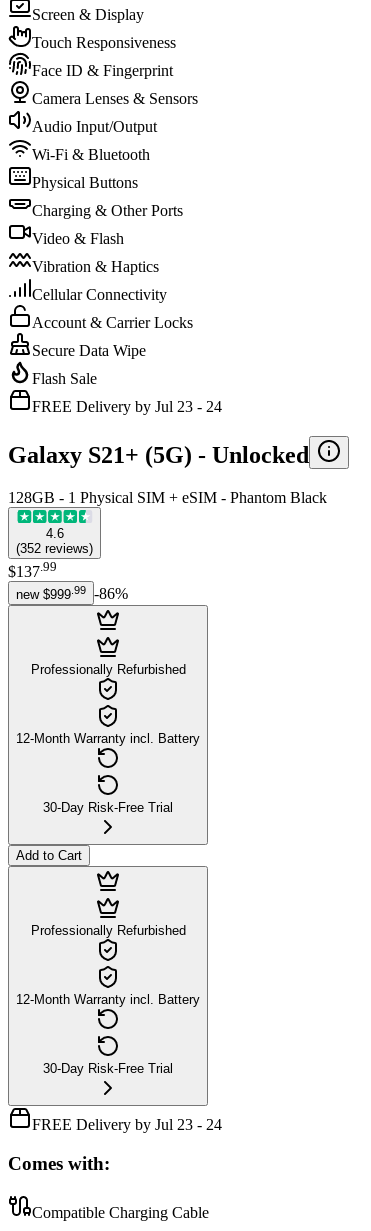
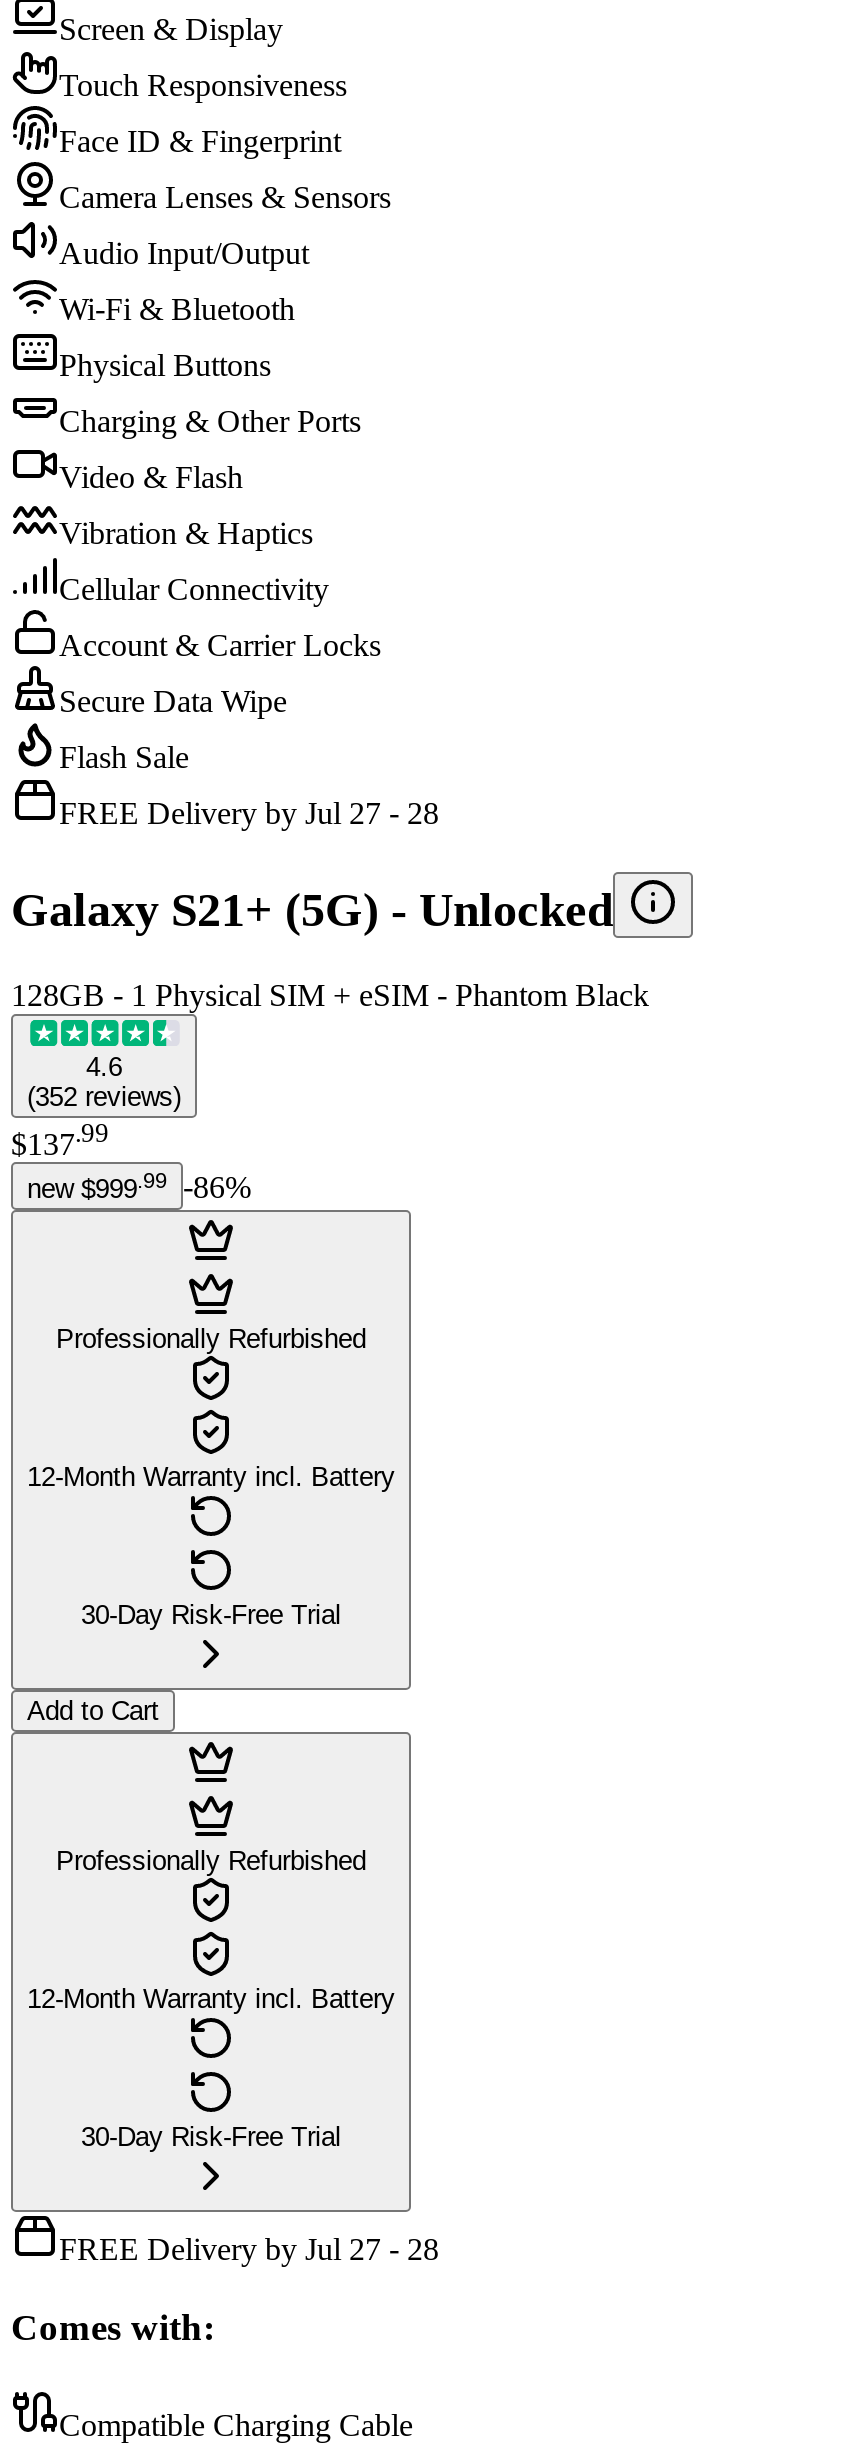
[32,398,222,415] FREE Delivery by Jul 23 - 24 -> [59,796,439,830] FREE Delivery by Jul 27 - 28
[32,1116,222,1133] FREE Delivery by Jul 23 - 24 -> [59,2233,439,2267] FREE Delivery by Jul 27 - 28

